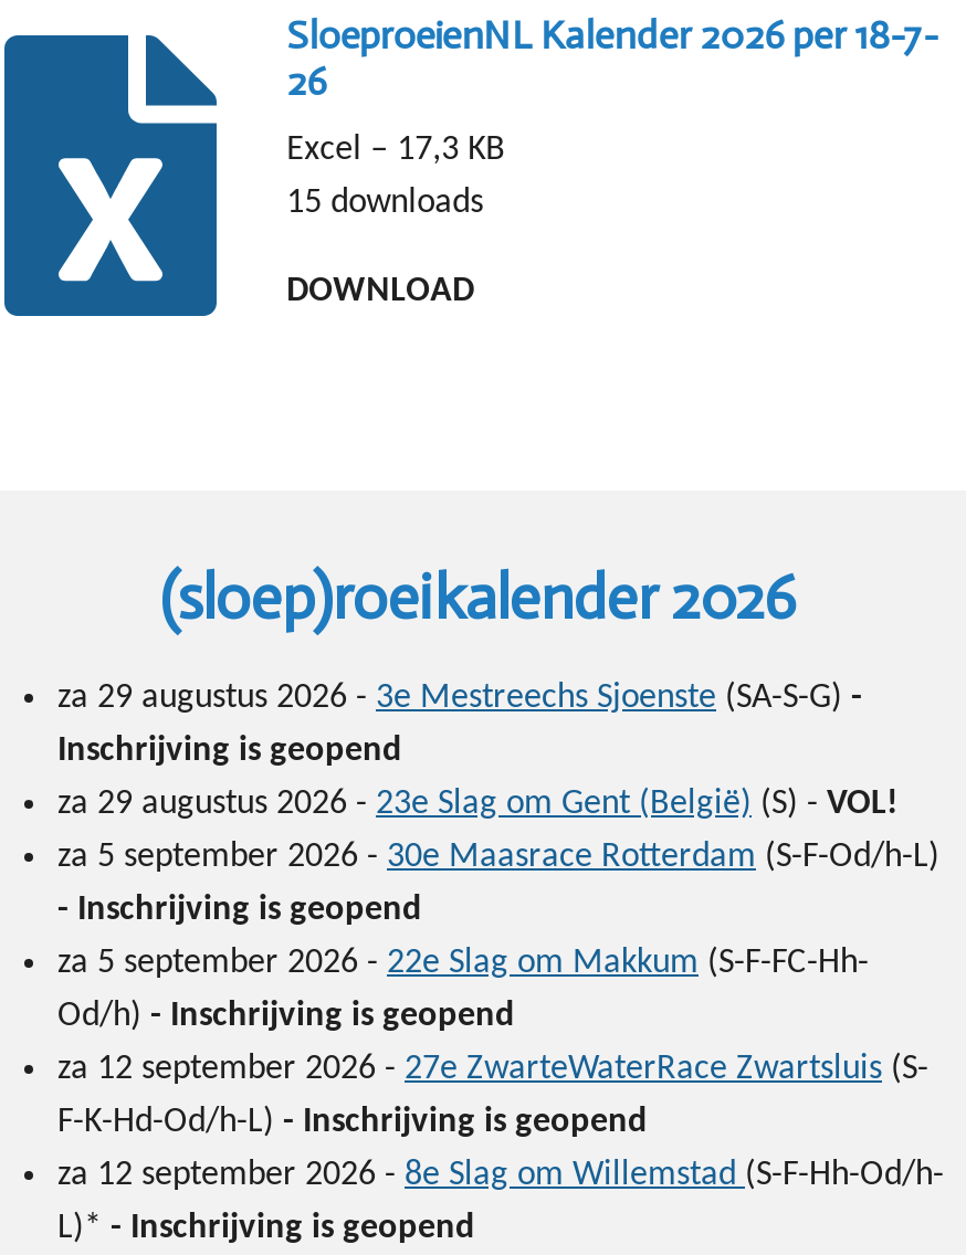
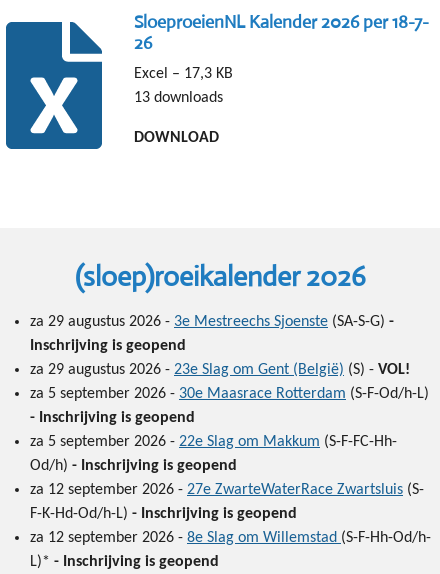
[286,185,483,220] 15 downloads -> [134,90,223,106] 13 downloads

